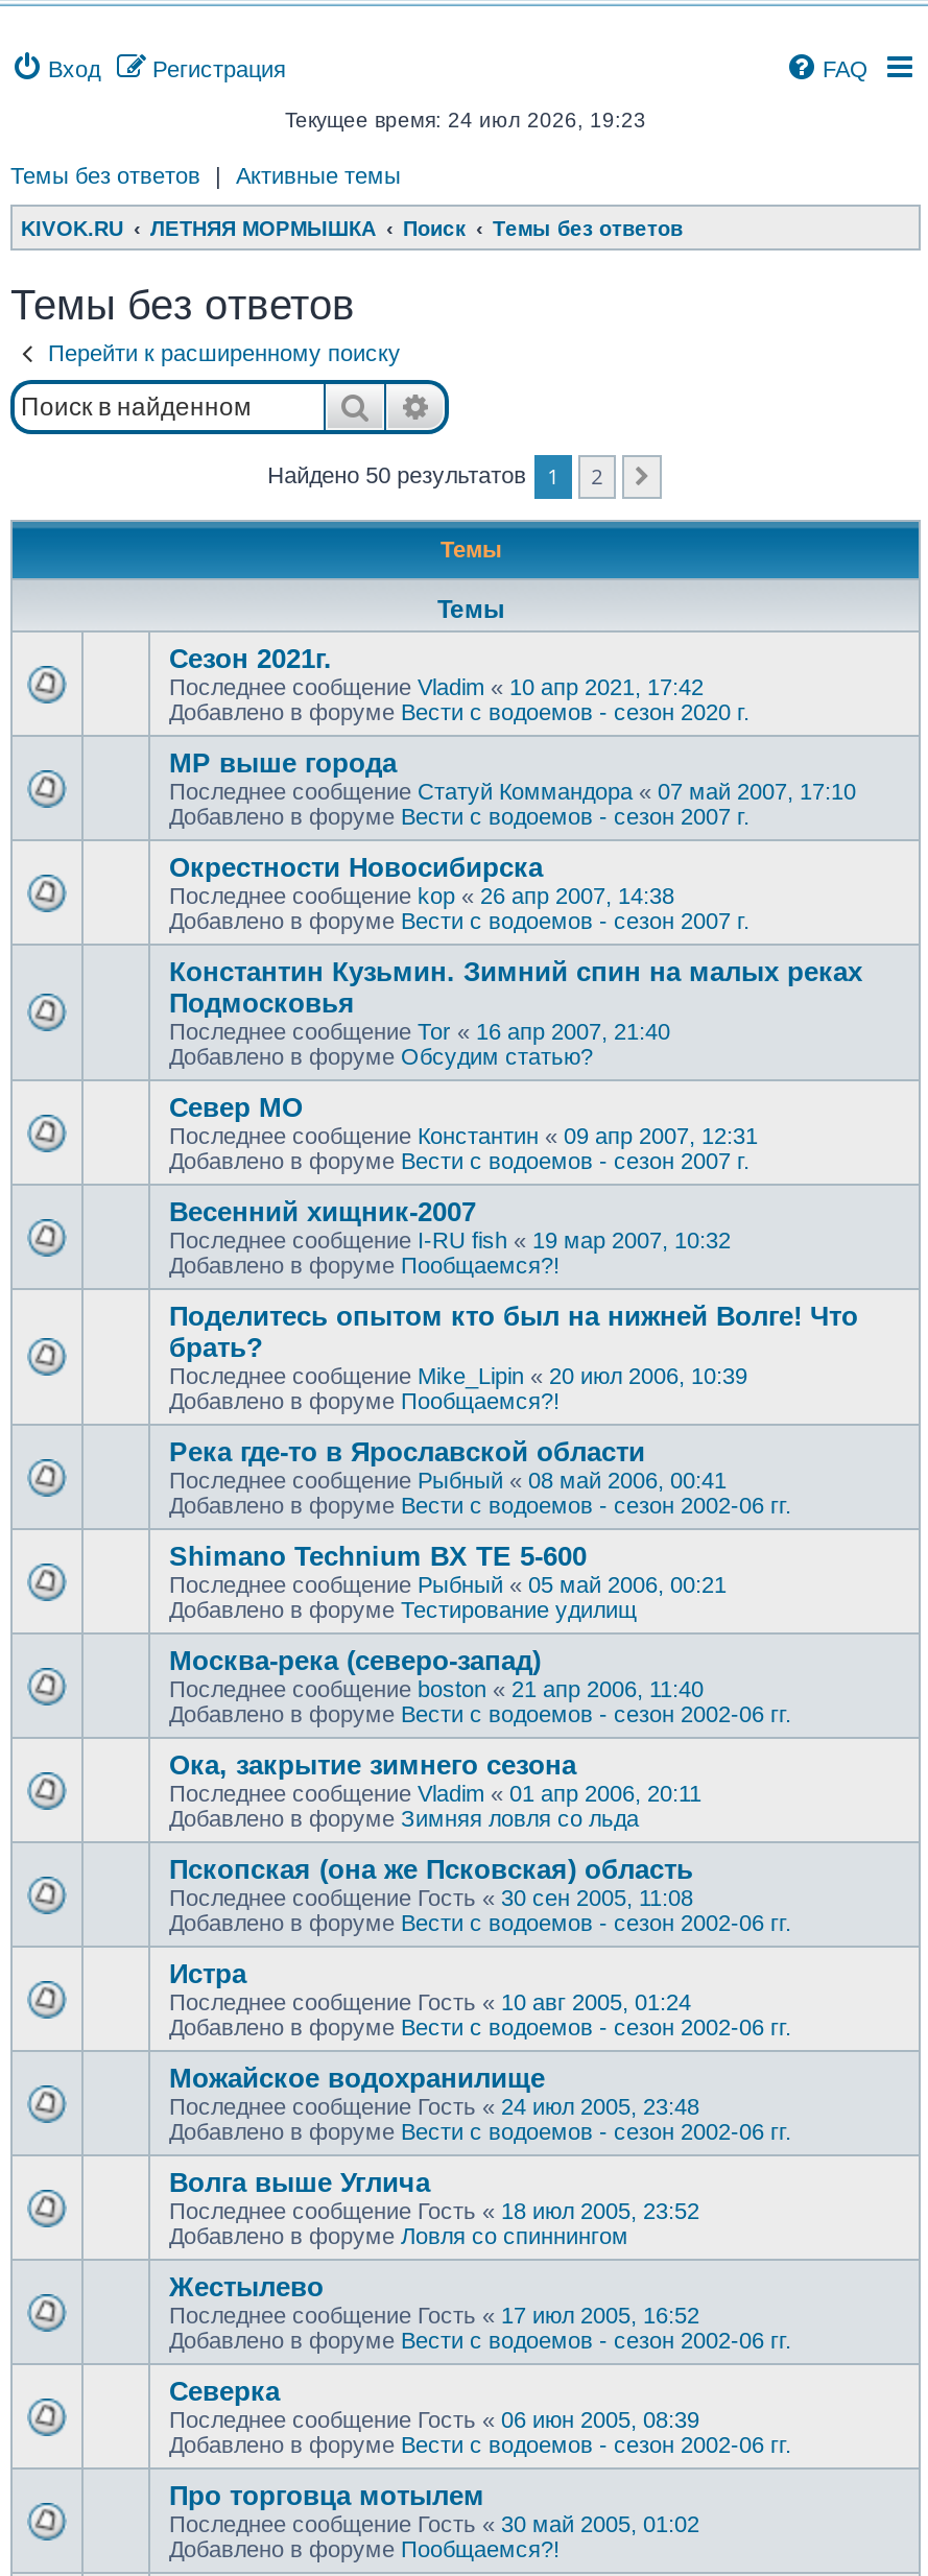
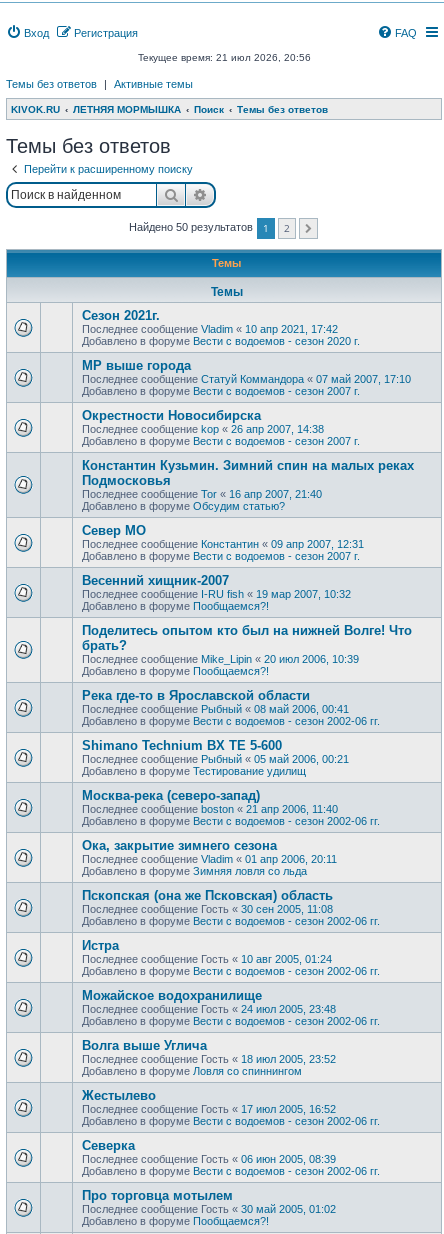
[285,109,646,132] Текущее время: 24 июл 2026, 19:23 -> [137,52,310,63] Текущее время: 21 июл 2026, 20:56

